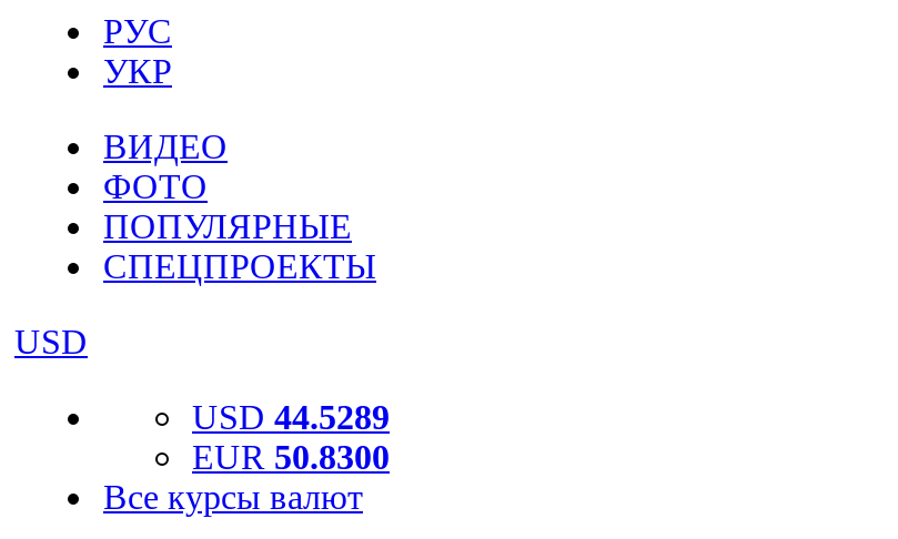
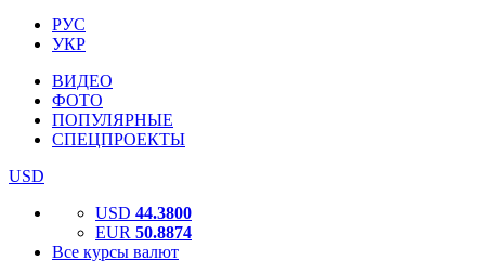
[192,398,390,436] USD 44.5289 -> [95,204,192,222] USD 44.3800
[192,438,390,476] EUR 50.8300 -> [95,223,192,242] EUR 50.8874

